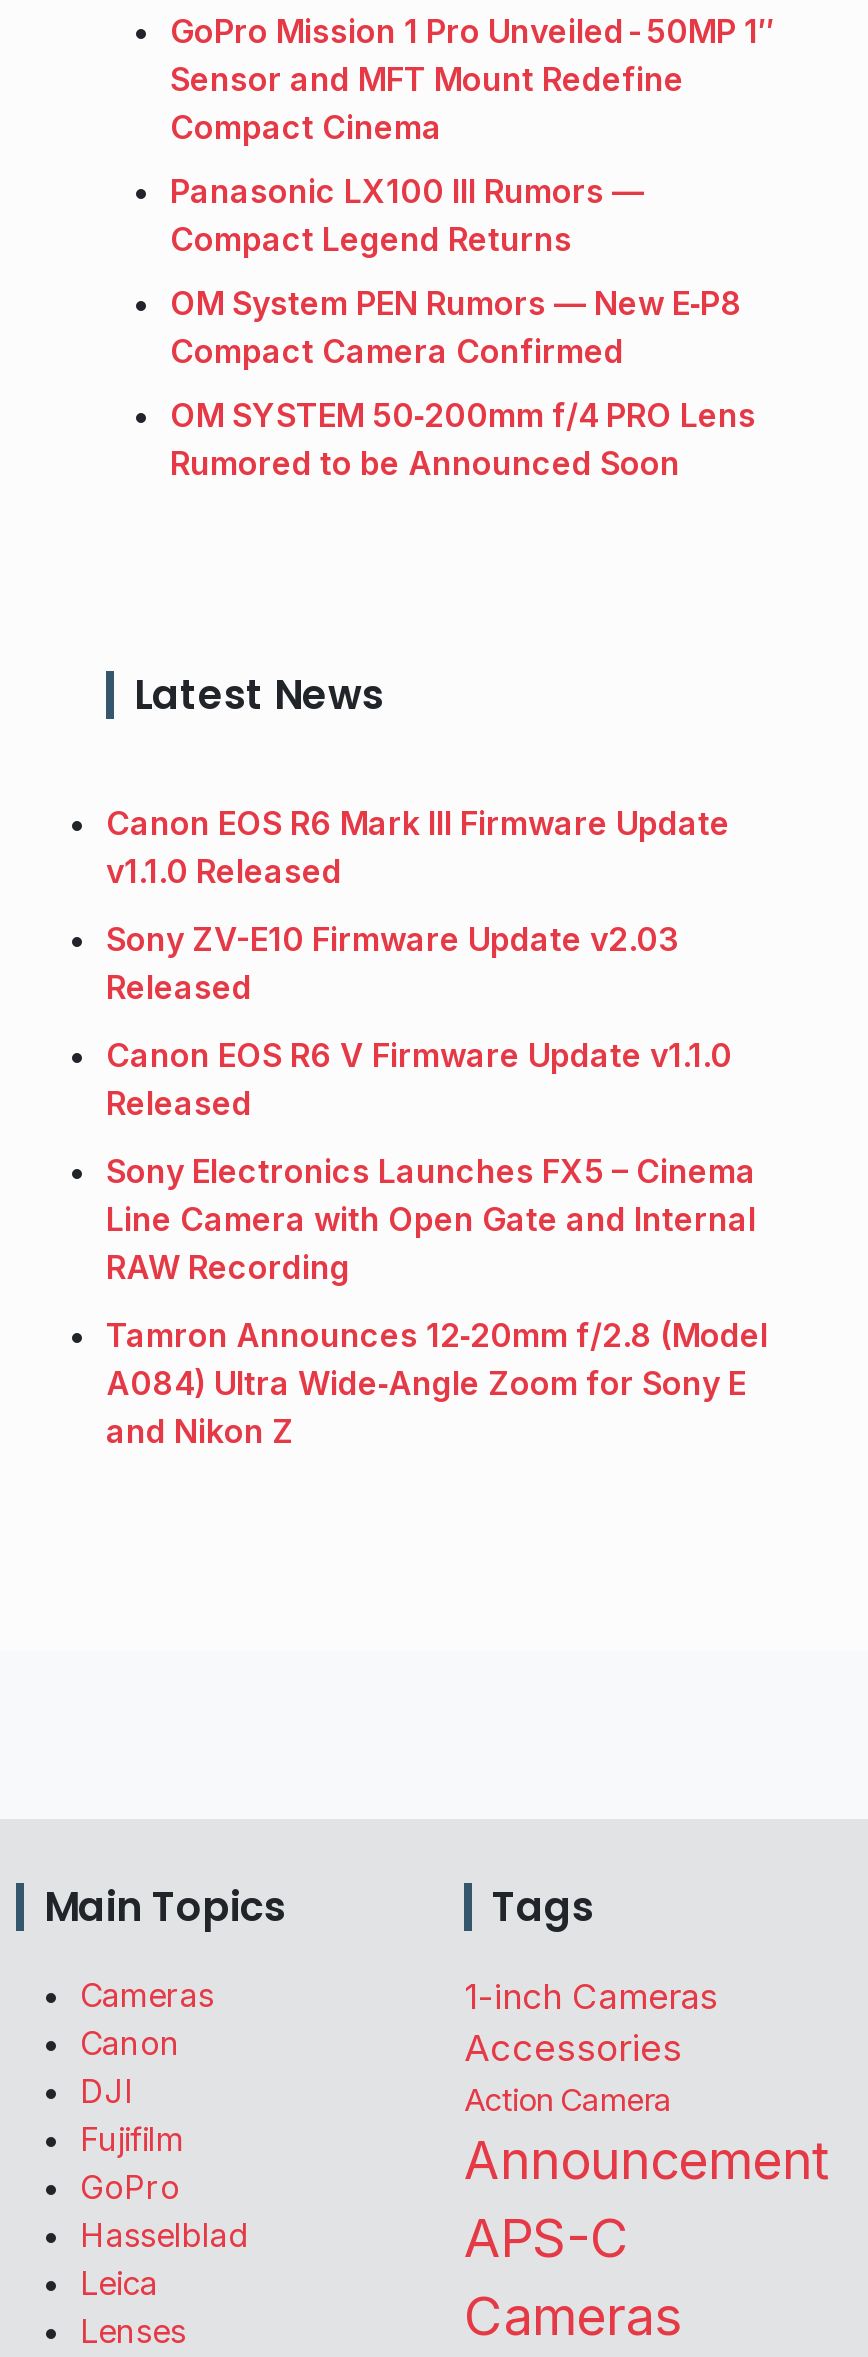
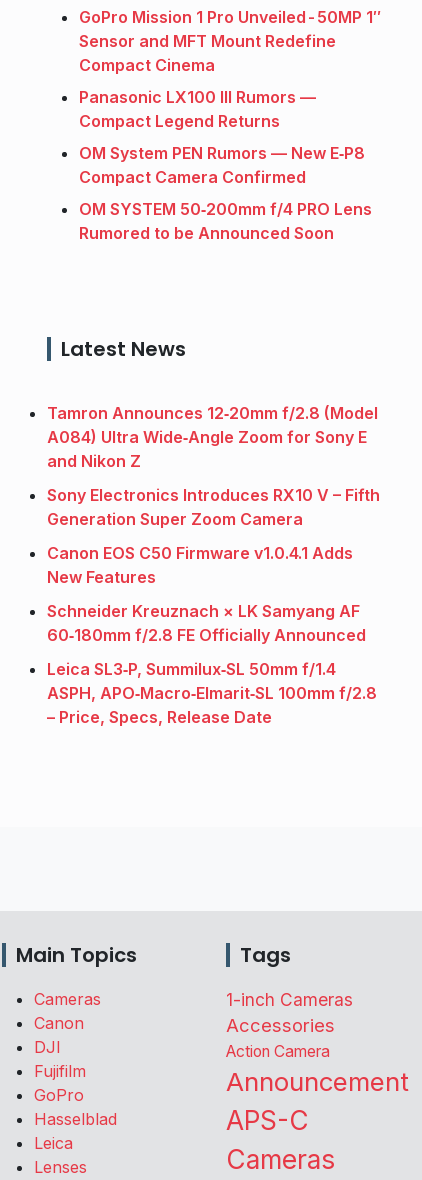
[106,803,756,1287] Canon EOS R6 Mark III Firmware Update | v1.1.0 Released | Sony ZV-E10 Firmware Update v2.03 | Released | Canon EOS R6 V Firmware Update v1.1.0 | Released | Sony Electronics Launches FX5 – Cinema | Line Camera with Open Gate and Internal | RAW Recording -> none
moved [106,1315,768,1451] -> [47,403,378,471]: Tamron Announces 12‑20mm f/2.8 (Model | A084) Ultra Wide‑Angle Zoom for Sony E | and Nikon Z
none -> [47,485,380,727] Sony Electronics Introduces RX10 V – Fifth | Generation Super Zoom Camera | Canon EOS C50 Firmware v1.0.4.1 Adds | New Features | Schneider Kreuznach × LK Samyang AF | 60‑180mm f/2.8 FE Officially Announced | Leica SL3‑P, Summilux‑SL 50mm f/1.4 | ASPH, APO‑Macro‑Elmarit‑SL 100mm f/2.8 | – Price, Specs, Release Date

